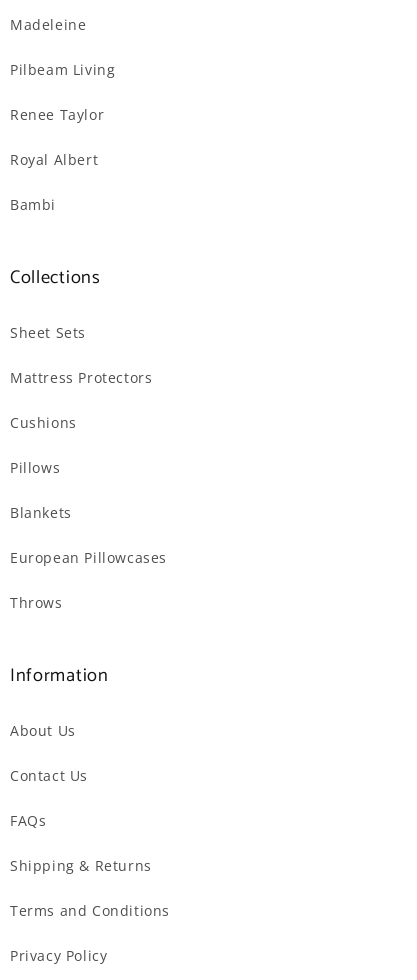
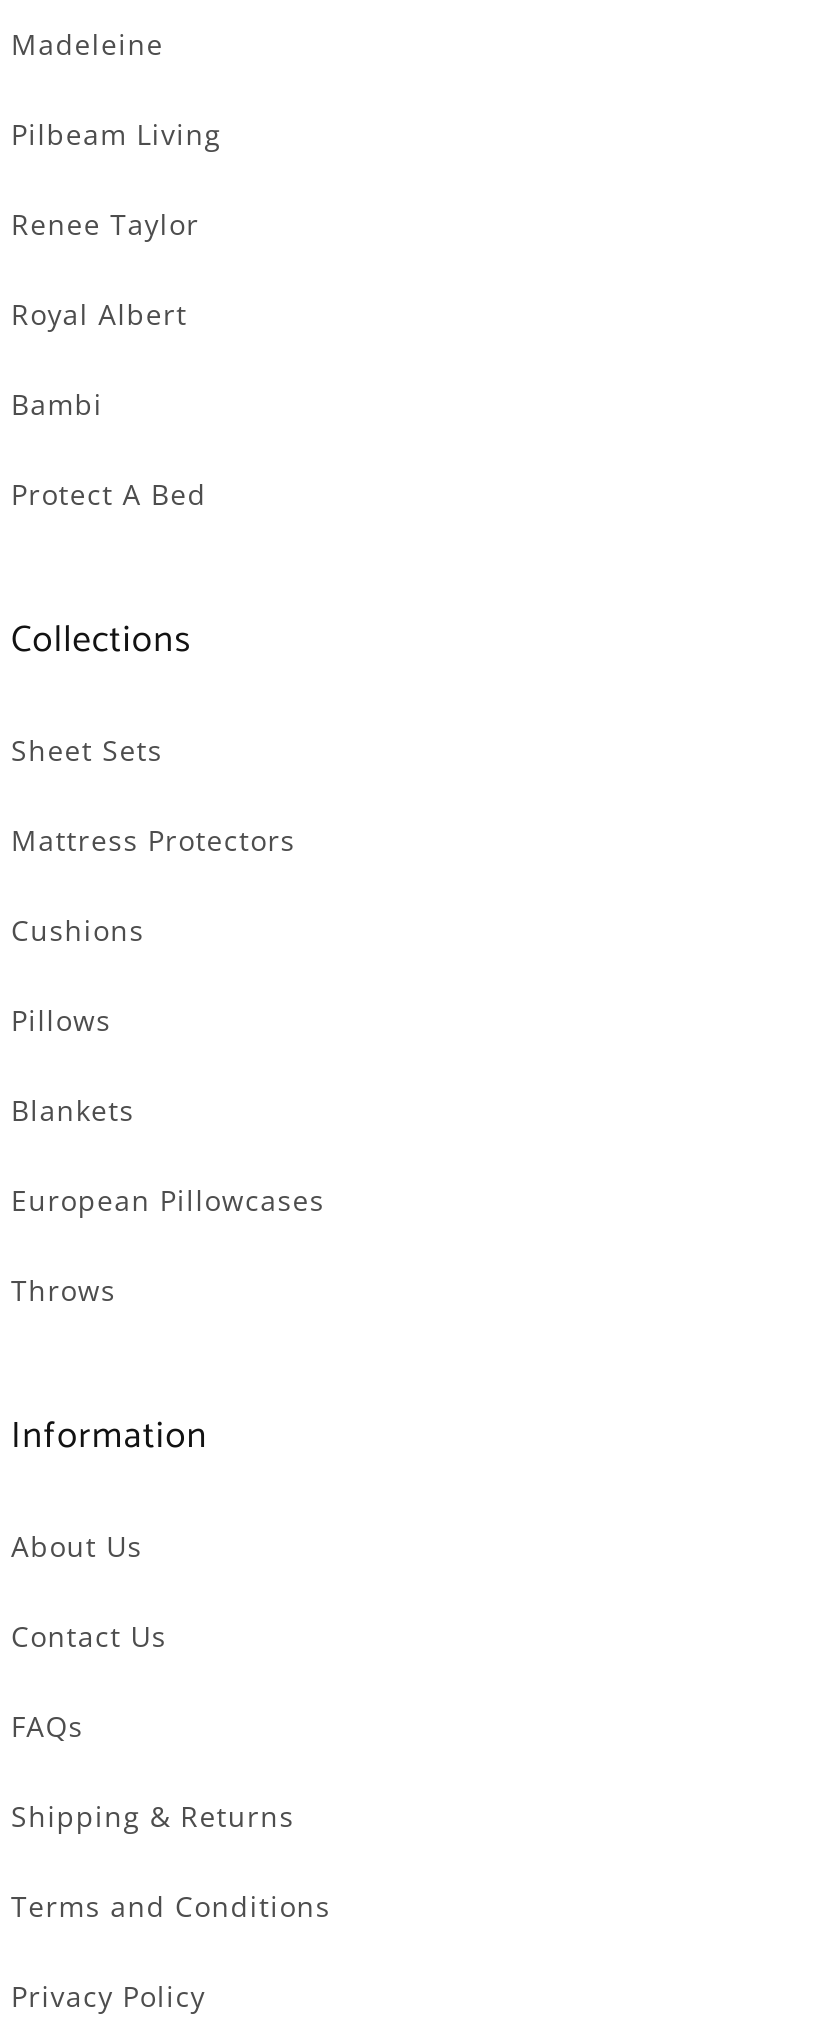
none -> [11,475,207,513] Protect A Bed

